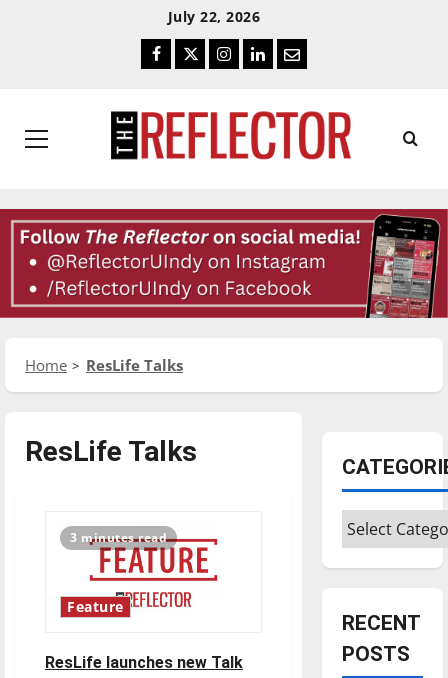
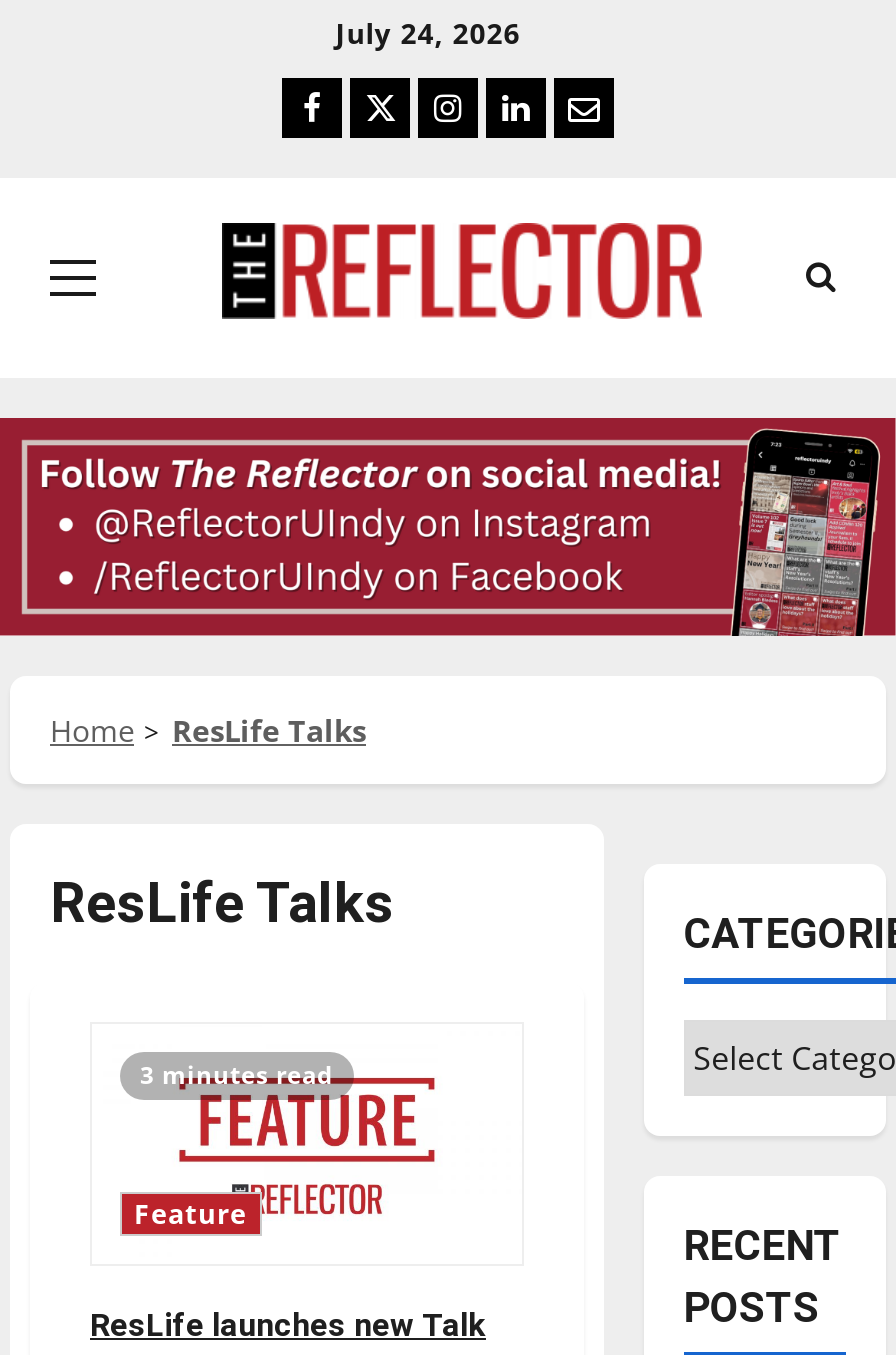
[168,7,260,26] July 22, 2026 -> [336,14,520,52] July 24, 2026

